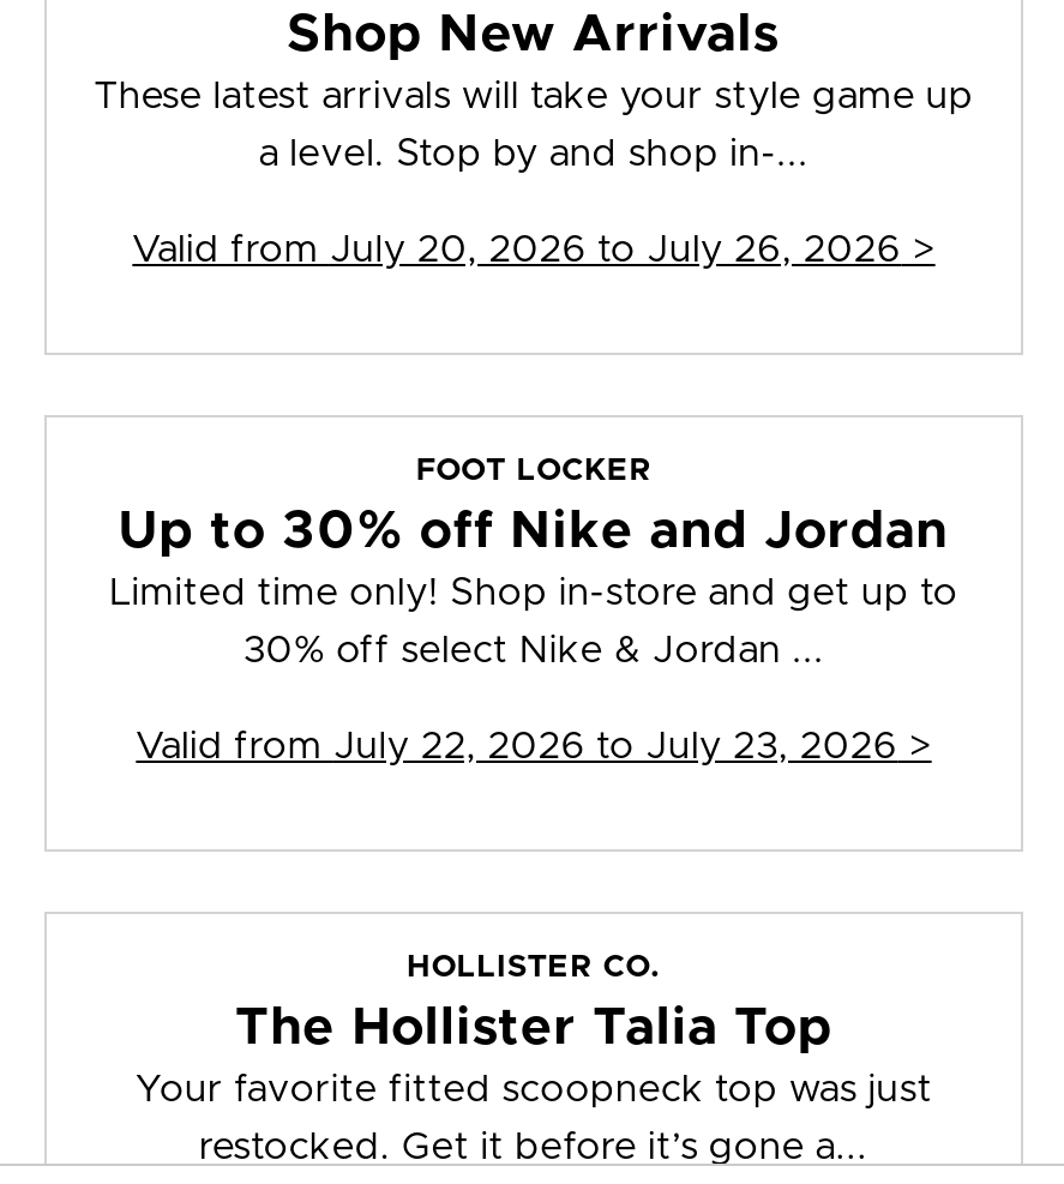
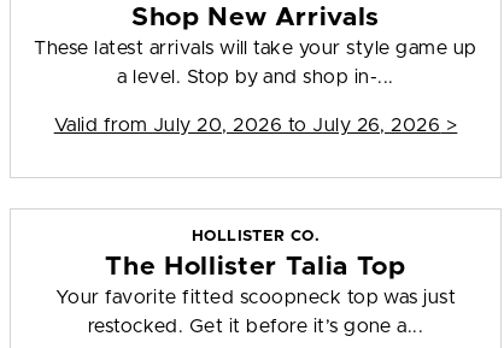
[109,456,958,766] FOOT LOCKER | Up to 30% off Nike and Jordan | Limited time only! Shop in-store and get up to | 30% off select Nike & Jordan ... | Valid from July 22, 2026 to July 23, 2026 > -> none

